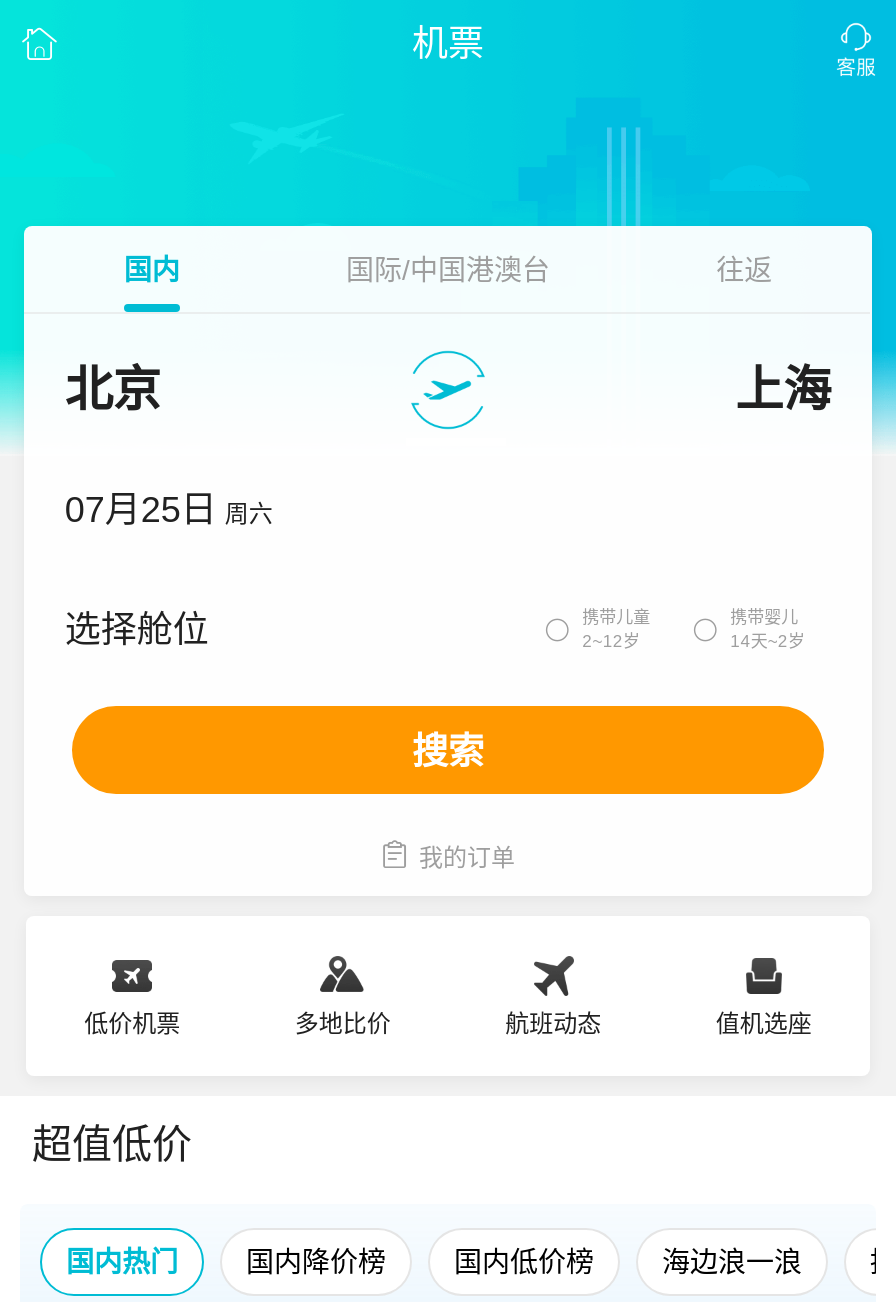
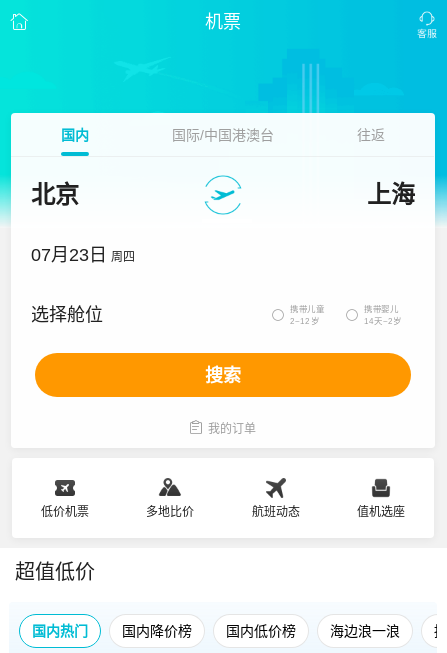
[65,490,273,530] 07月25日 周六 -> [31,245,135,265] 07月23日 周四

